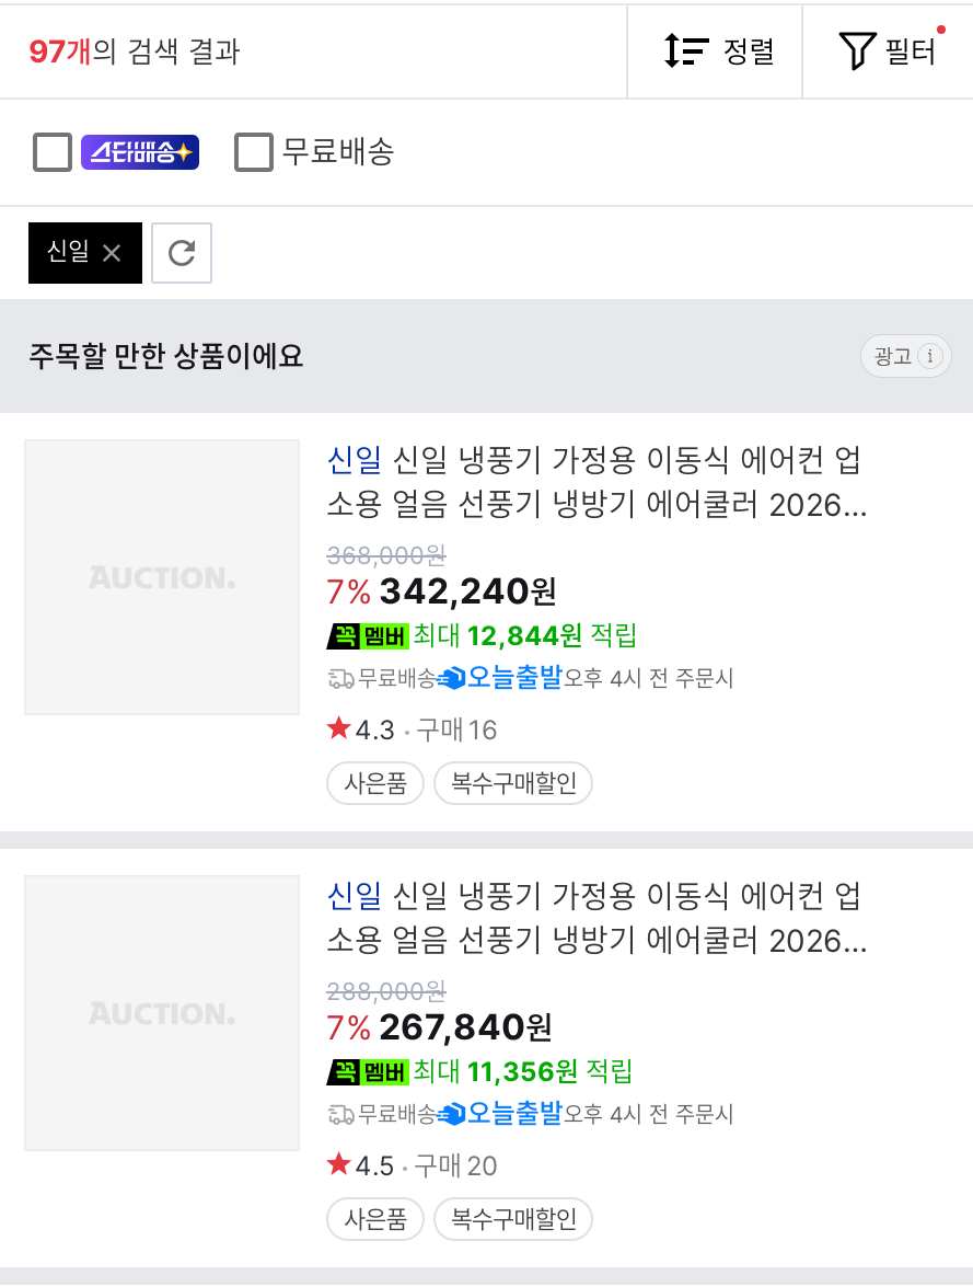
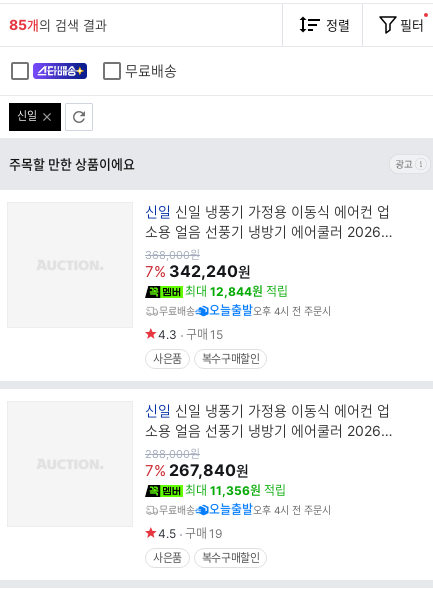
[28,32,241,69] 97개의 검색 결과 -> [9,16,107,33] 85개의 검색 결과
[355,713,497,746] 4.3 구매 16 -> [158,327,223,342] 4.3 구매 15
[355,1149,499,1182] 4.5 구매 20 -> [158,526,222,541] 4.5 구매 19

